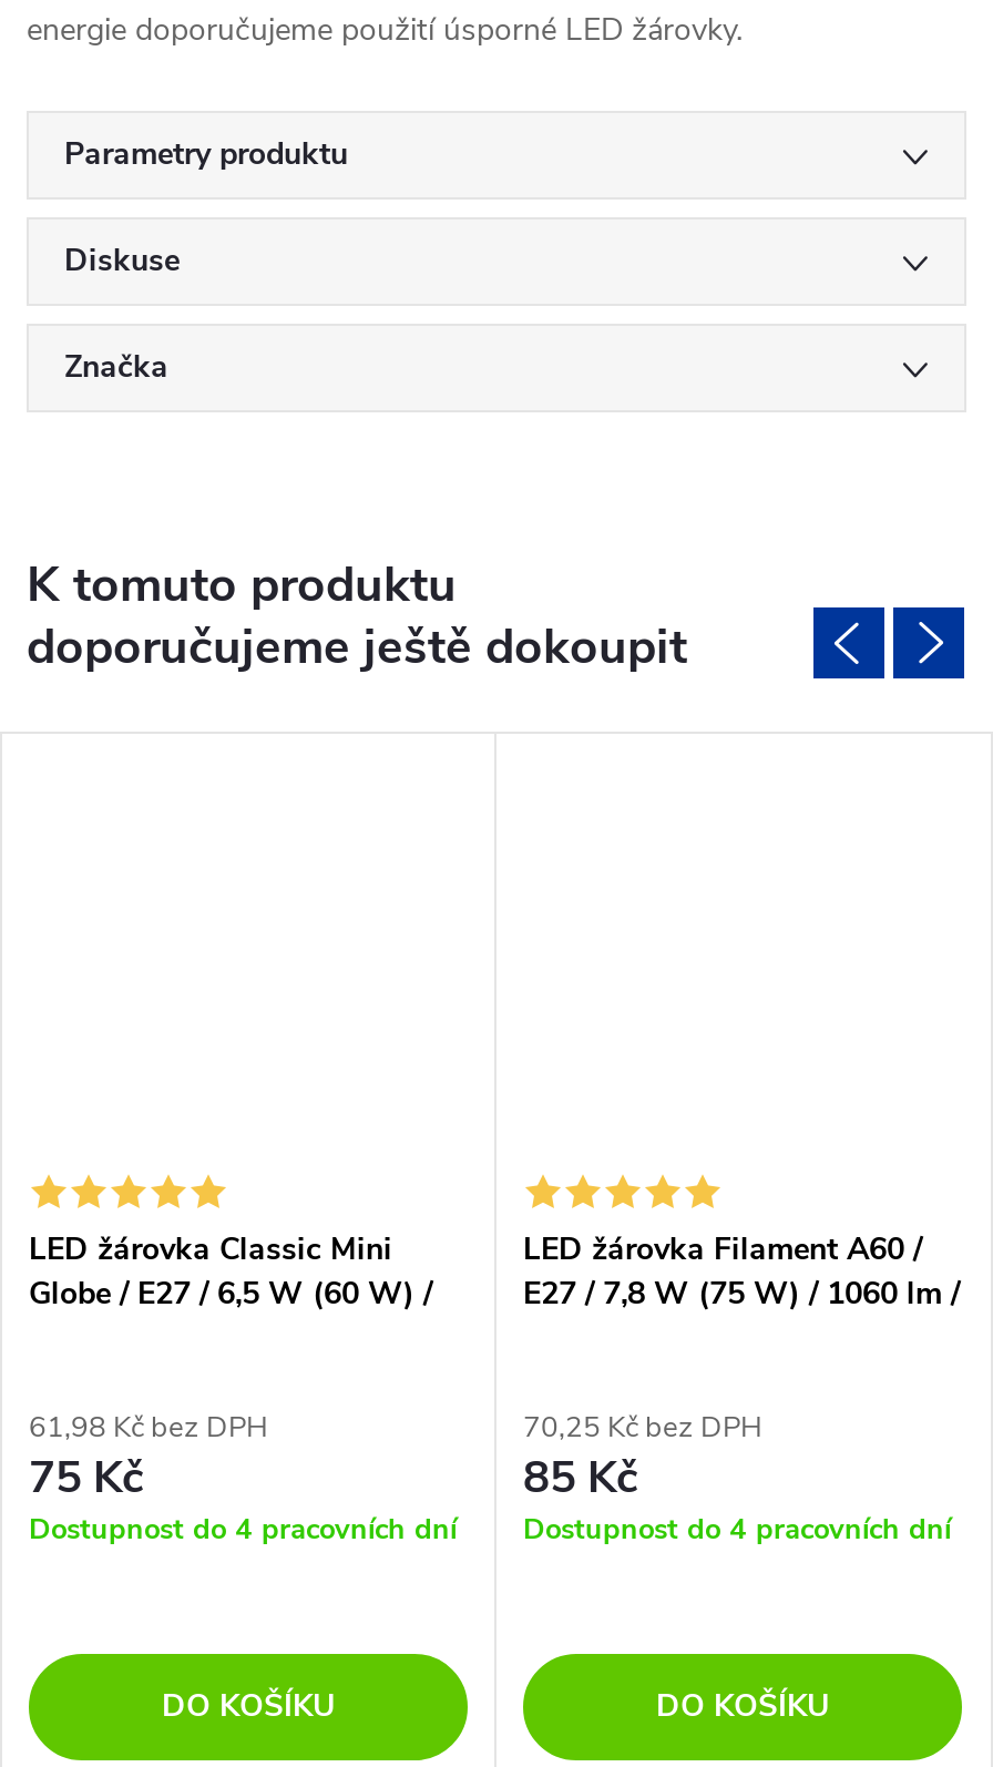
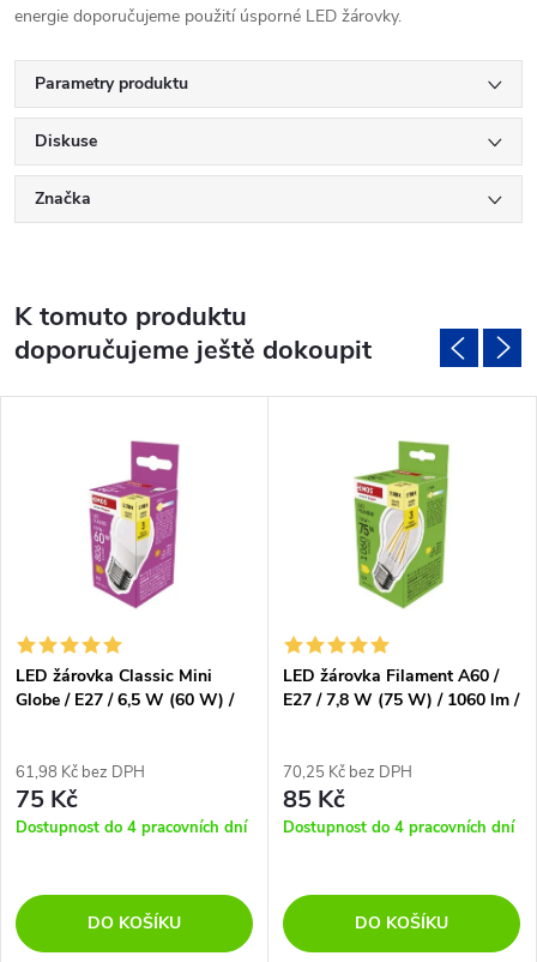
none -> [89,440,180,609] [image]
none -> [354,440,451,609] [image]

